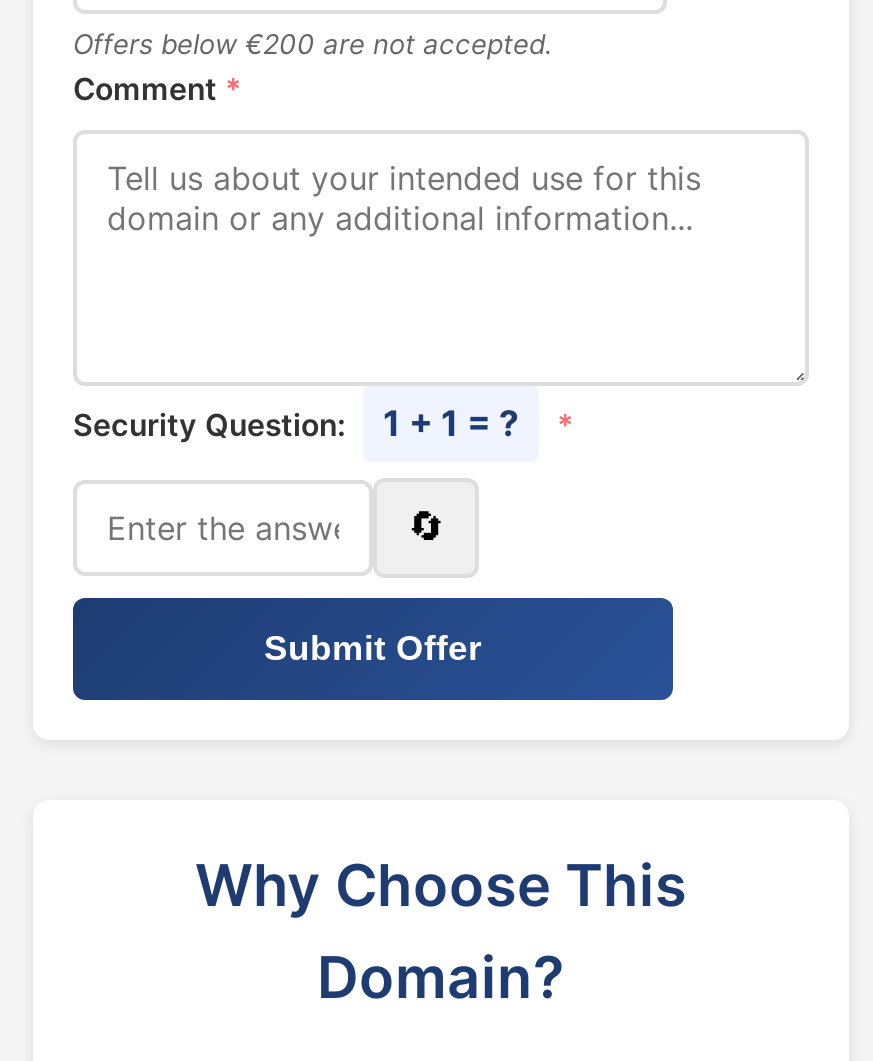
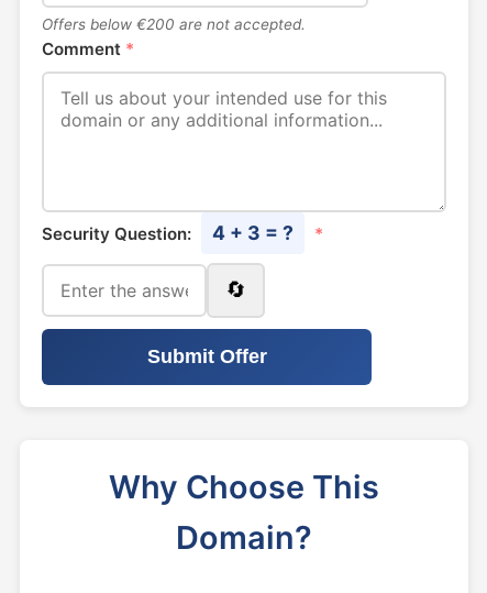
[383,402,519,444] 1 + 1 = ? -> [212,221,294,244] 4 + 3 = ?

